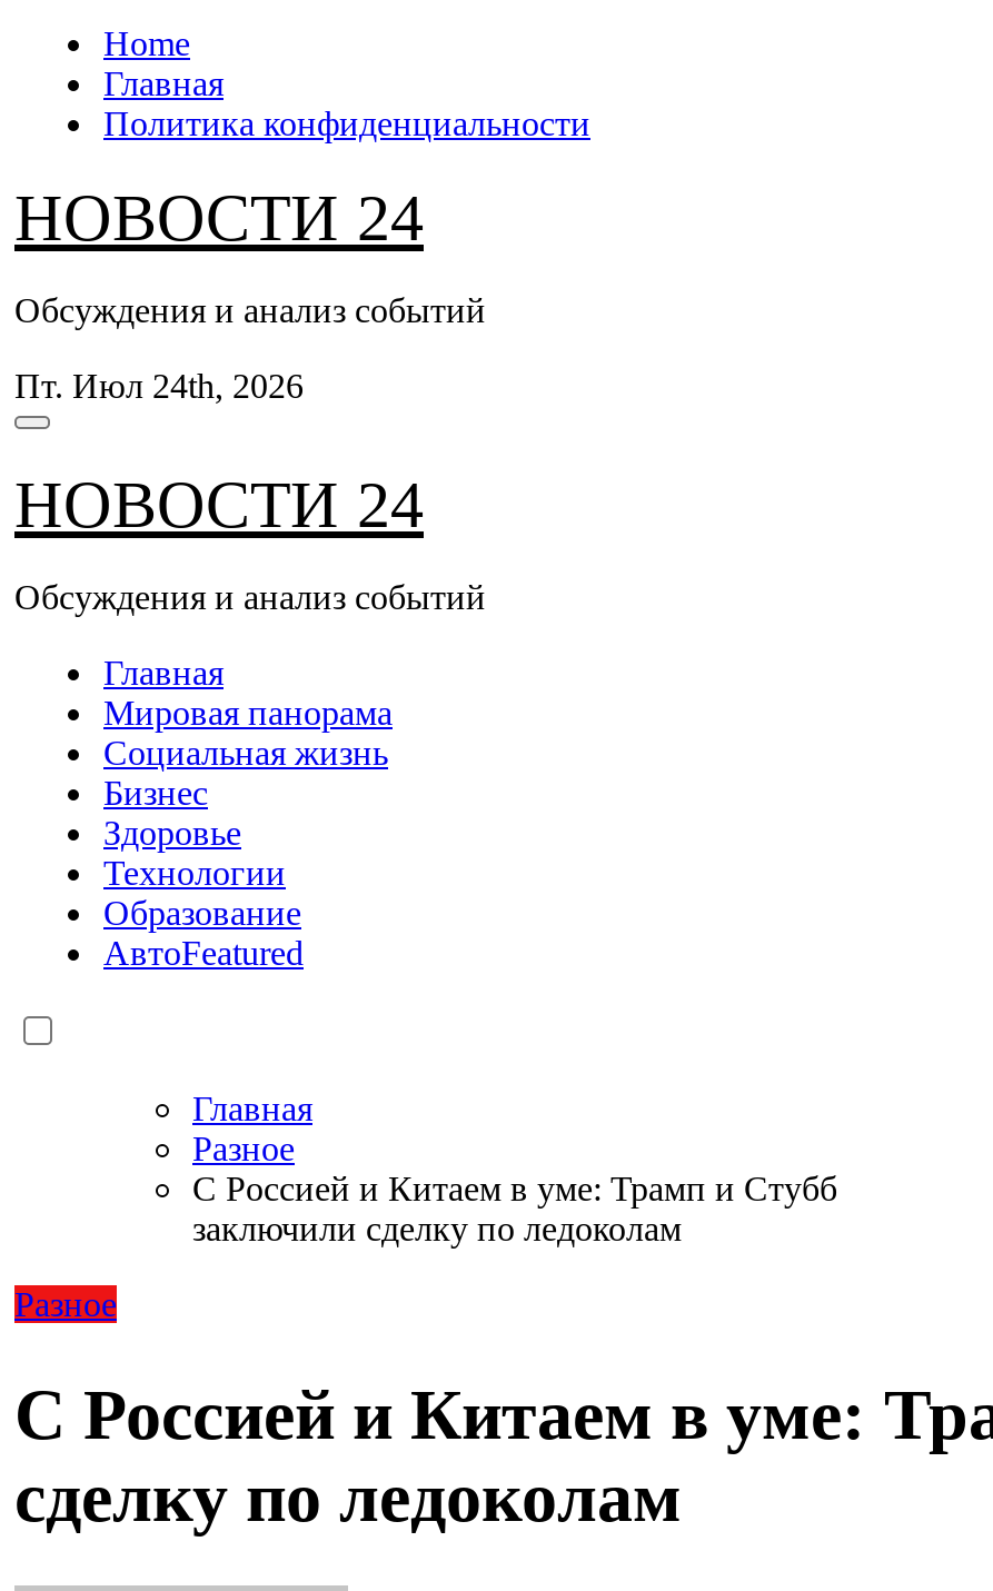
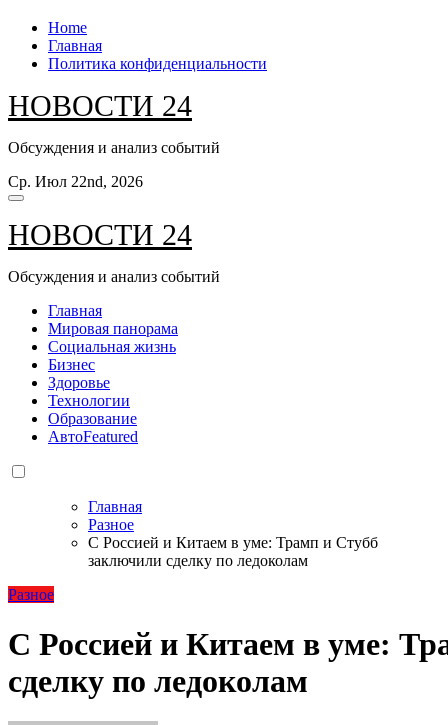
[14,367,304,405] Пт. Июл 24th, 2026 -> [8,173,143,190] Ср. Июл 22nd, 2026

